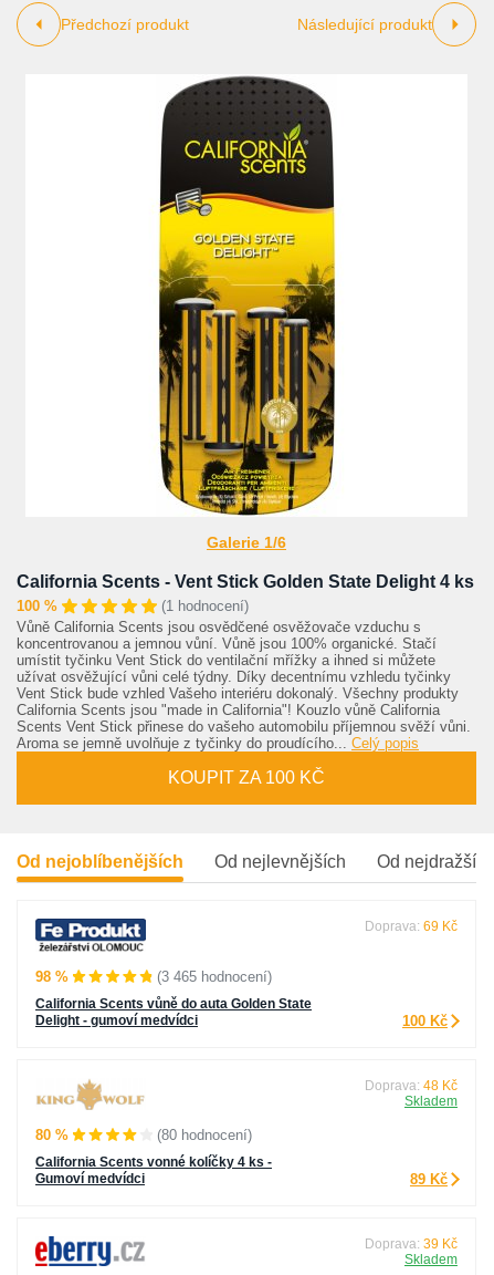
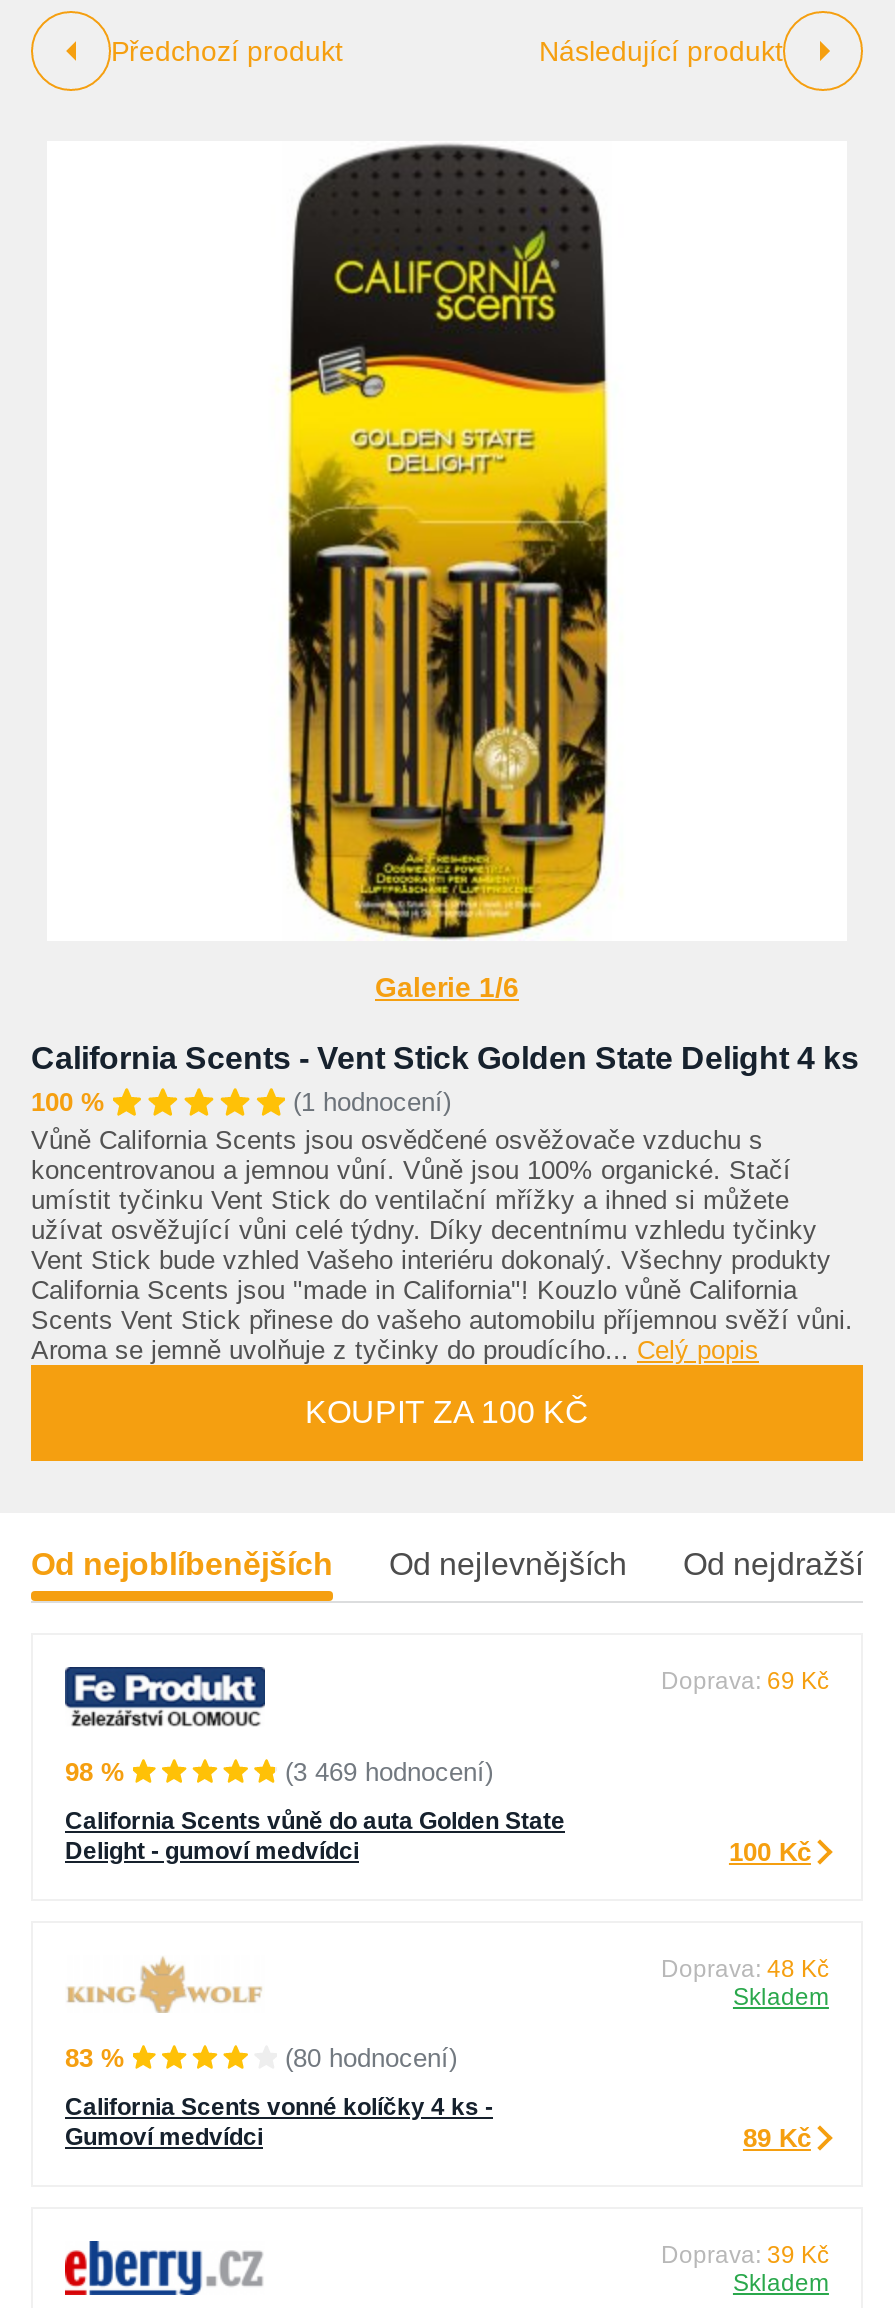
[157,969,272,985] (3 465 hodnocení) -> [285,1758,493,1788] (3 469 hodnocení)
[35,1126,69,1143] 80 % -> [65,2043,125,2073] 83 %

